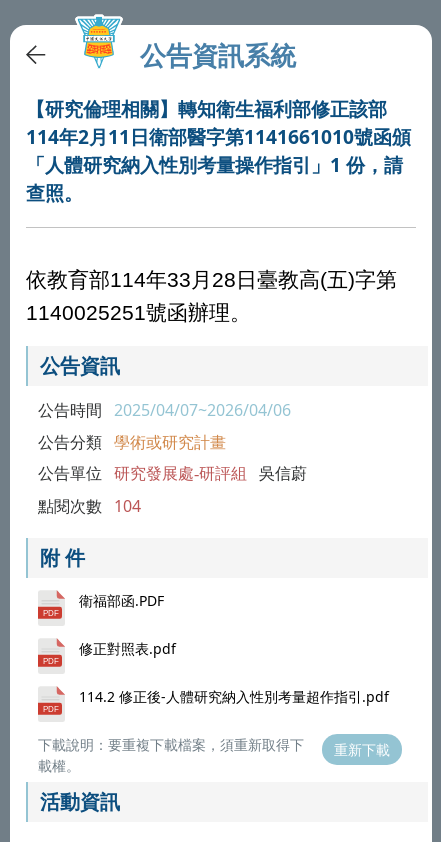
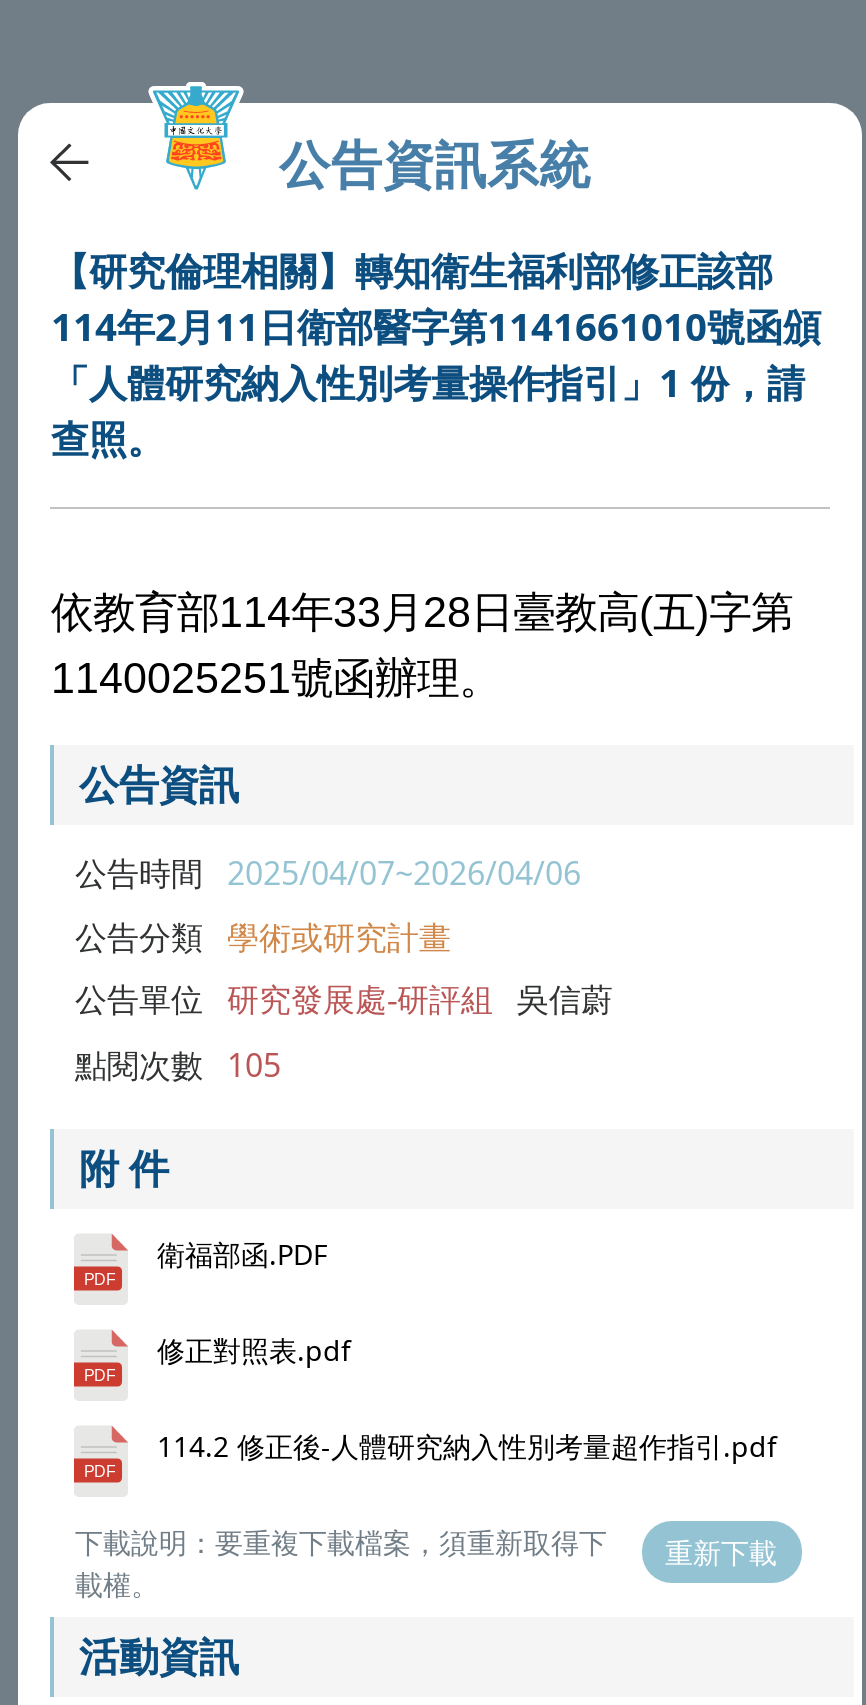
[38,495,141,517] 點閱次數 104 -> [75,1042,281,1086] 點閱次數 105

